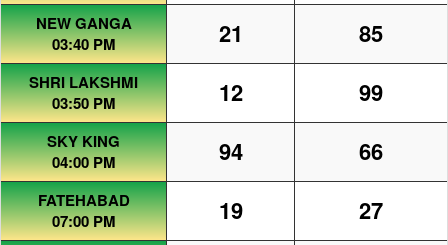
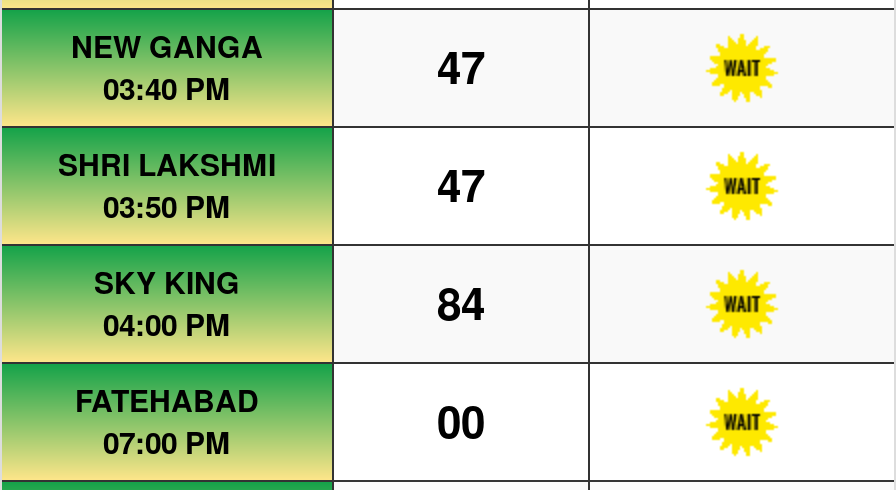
[218,17,383,49] 21 | 85 -> [437,34,485,98] 47
[218,76,383,108] 12 | 99 -> [437,152,485,216] 47
[218,135,383,167] 94 | 66 -> [437,270,485,334] 84
[218,194,383,226] 19 | 27 -> [437,388,485,452] 00

